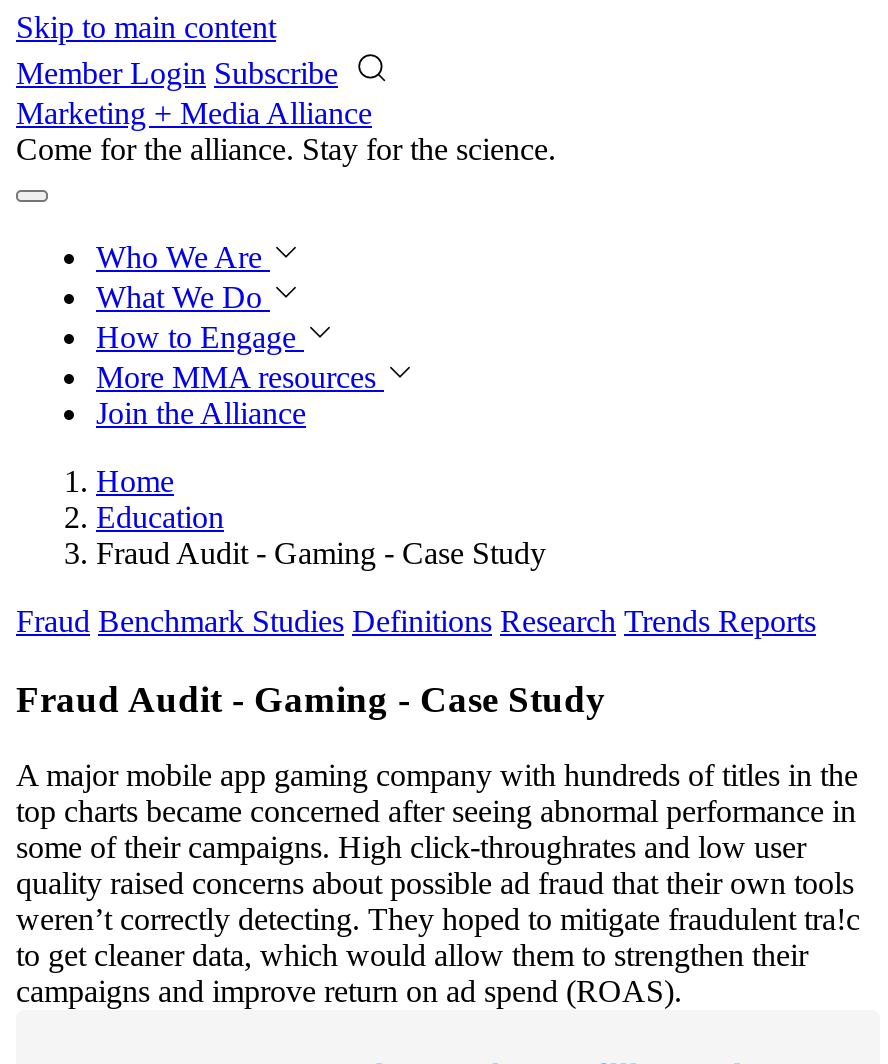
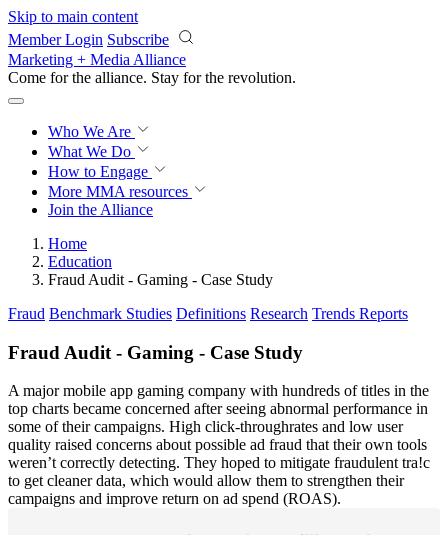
[16,132,604,166] Come for the alliance. Stay for the knowledge. -> [8,69,296,86] Come for the alliance. Stay for the revolution.

